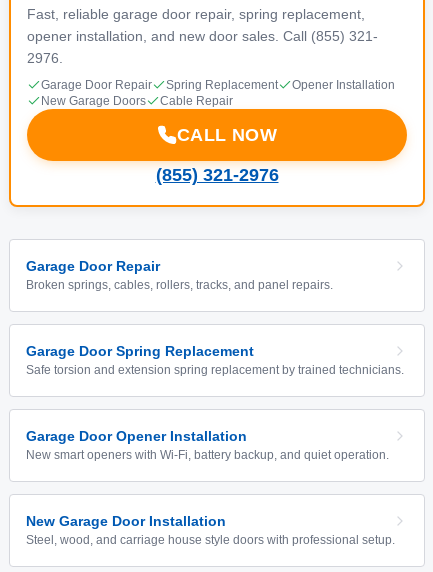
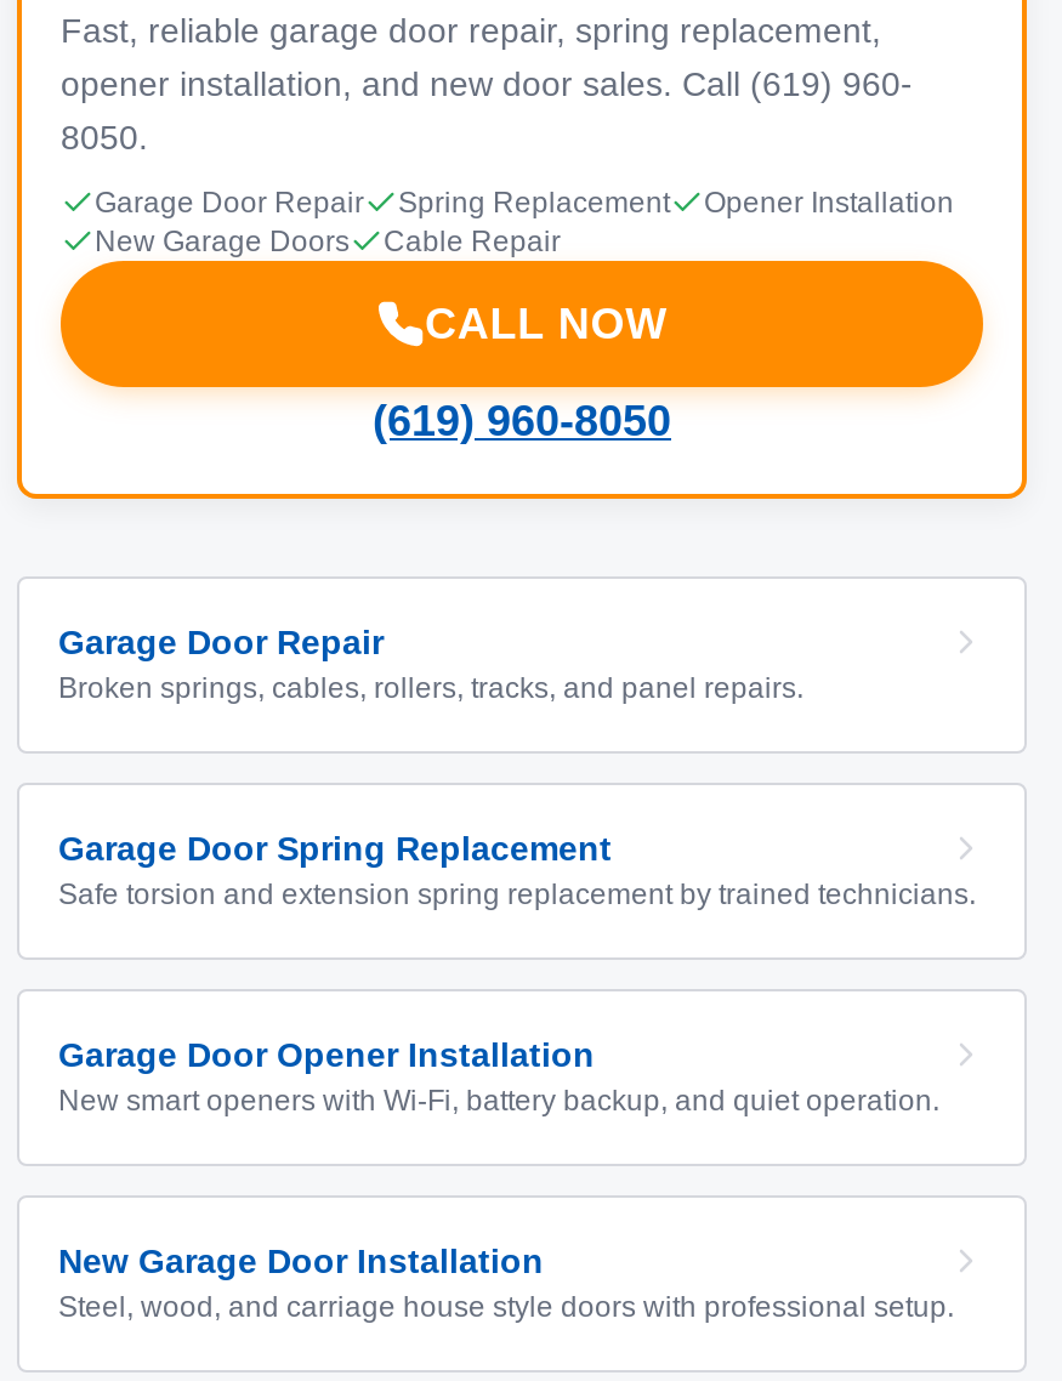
[27,28,378,44] opener installation, and new door sales. Call (855) 321- -> [61,64,913,103] opener installation, and new door sales. Call (619) 960-
[27,50,63,66] 2976. -> [61,118,148,157] 8050.
[155,165,278,185] (855) 321-2976 -> [373,397,671,445] (619) 960-8050

